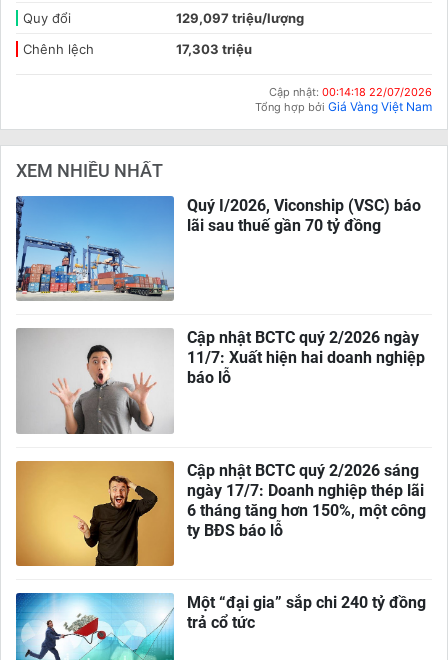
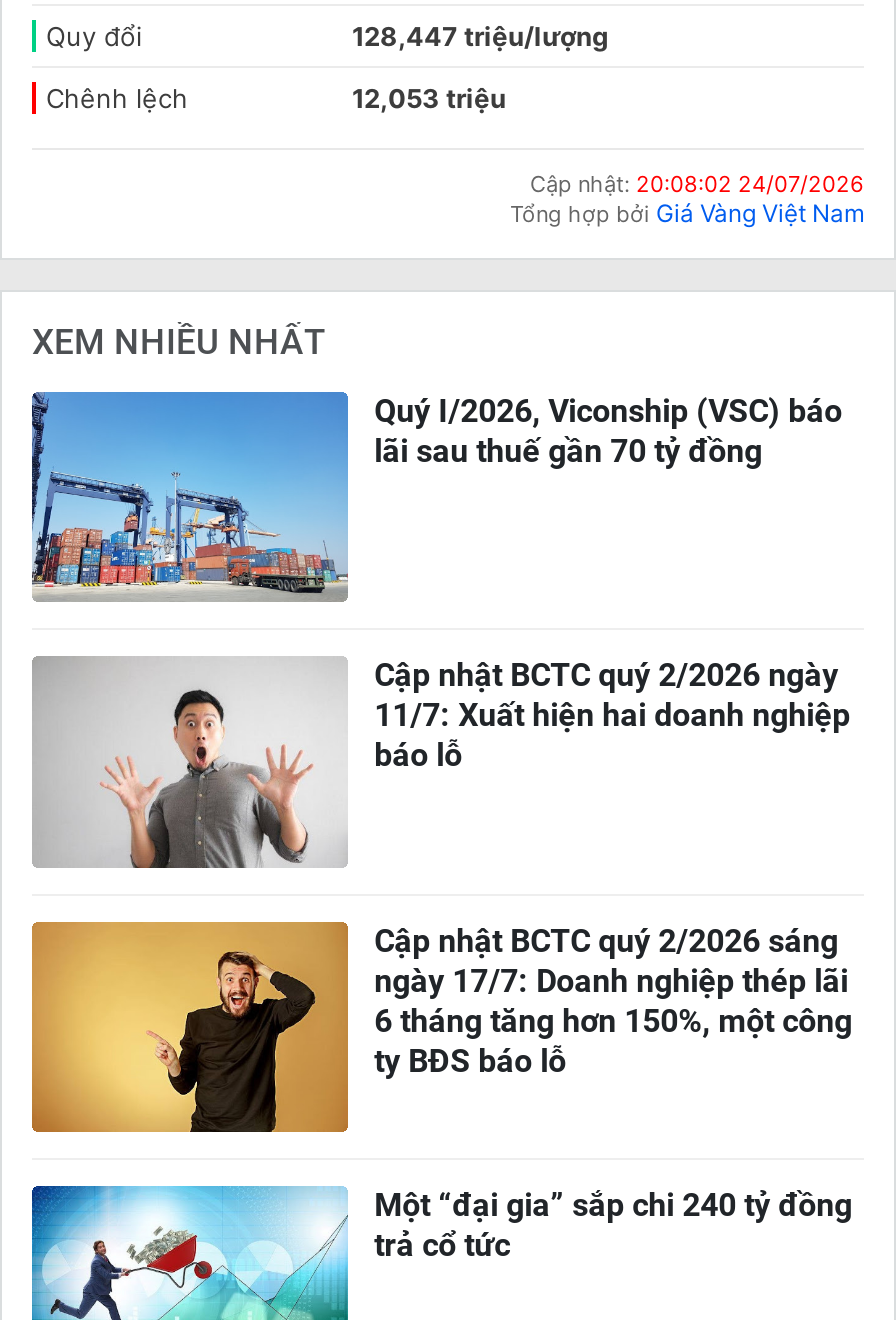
[176,10,304,26] 129,097 triệu/lượng -> [352,20,608,52] 128,447 triệu/lượng
[176,41,252,57] 17,303 triệu -> [352,82,506,114] 12,053 triệu
[269,85,432,99] Cập nhật: 00:14:18 22/07/2026 -> [530,170,864,198] Cập nhật: 20:08:02 24/07/2026

